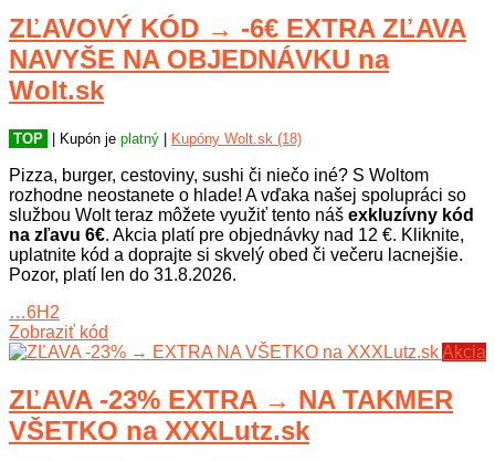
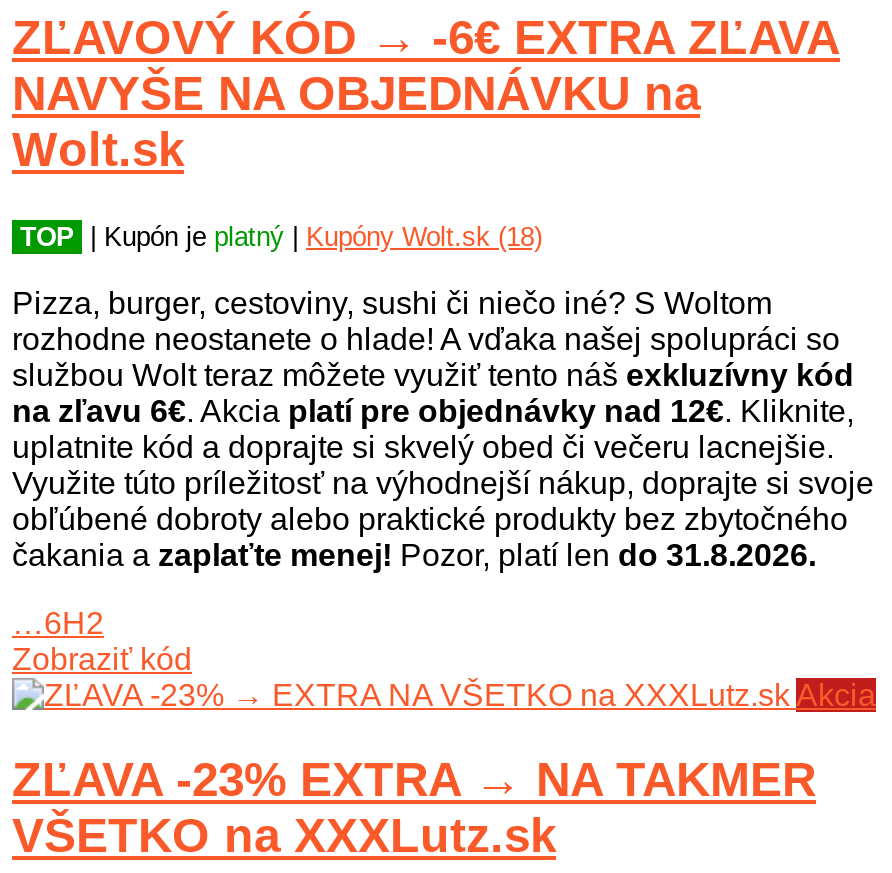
[9,265,236,284] Pozor, platí len do 31.8.2026. -> [12,464,874,570] Využite túto príležitosť na výhodnejší nákup, doprajte si svoje | obľúbené dobroty alebo praktické produkty bez zbytočného | čakania a zaplaťte menej! Pozor, platí len do 31.8.2026.

